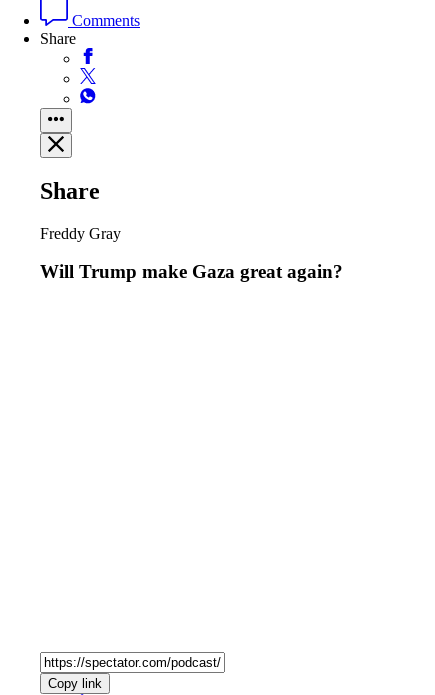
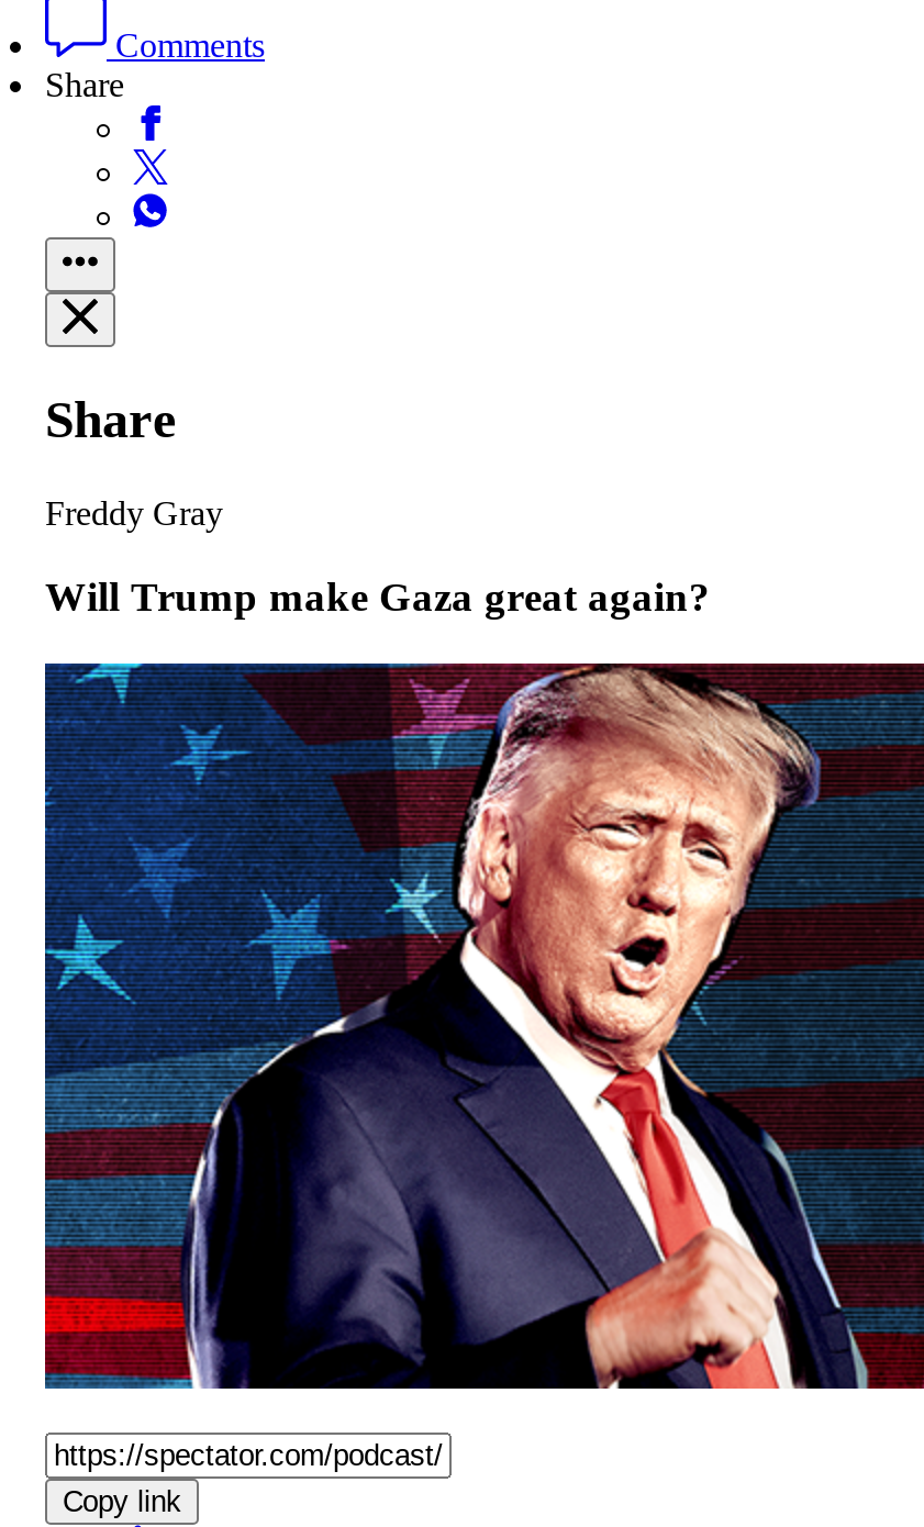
none -> [43,661,917,1391] [image]

